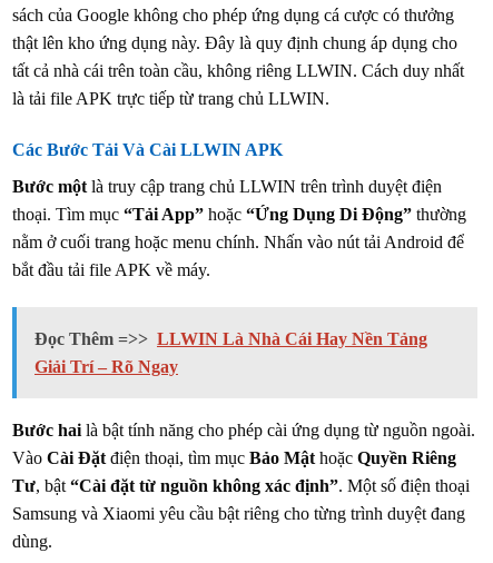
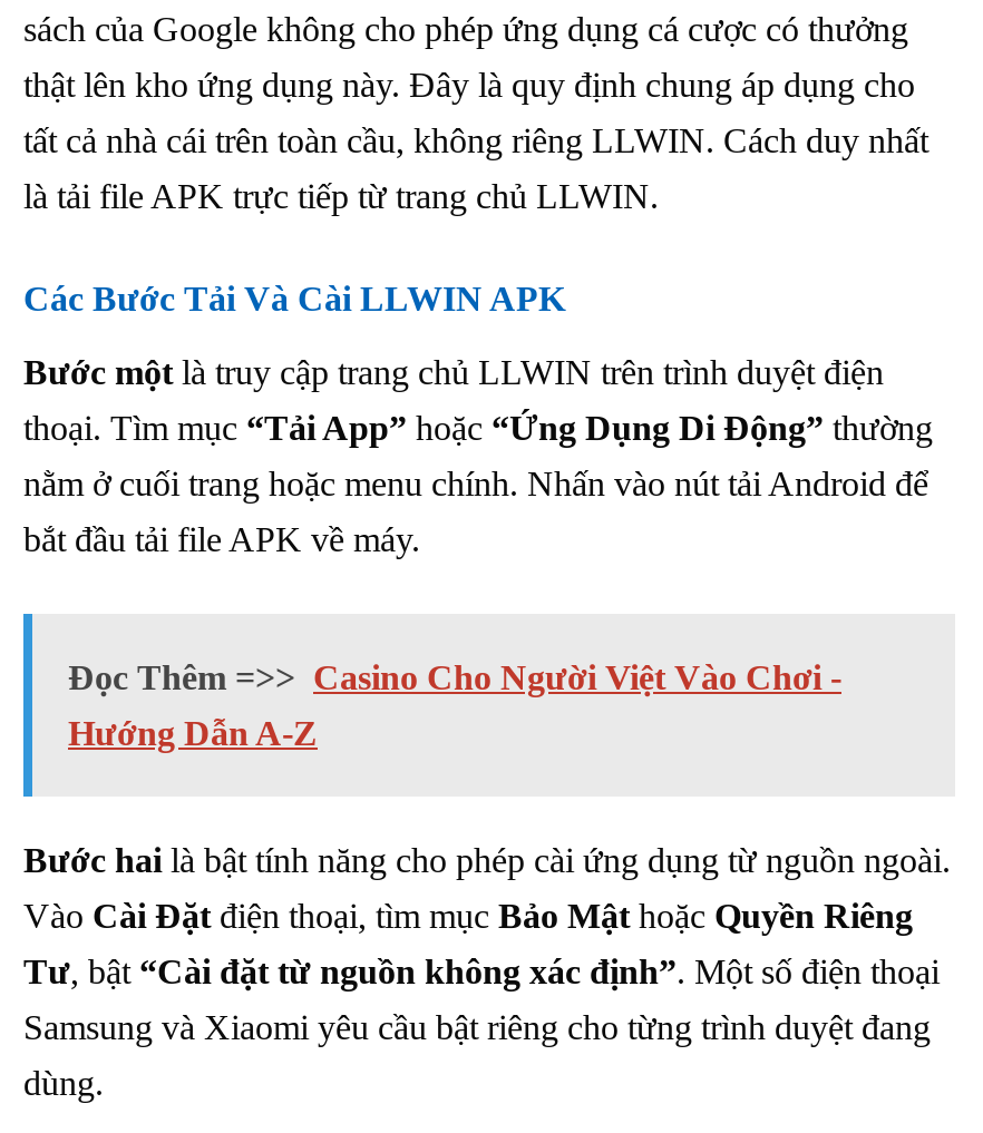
[34,329,427,348] Đọc Thêm =>> LLWIN Là Nhà Cái Hay Nền Tảng -> [68,658,841,696] Đọc Thêm =>> Casino Cho Người Việt Vào Chơi -
[34,357,178,376] Giải Trí – Rõ Ngay -> [68,714,318,752] Hướng Dẫn A-Z

